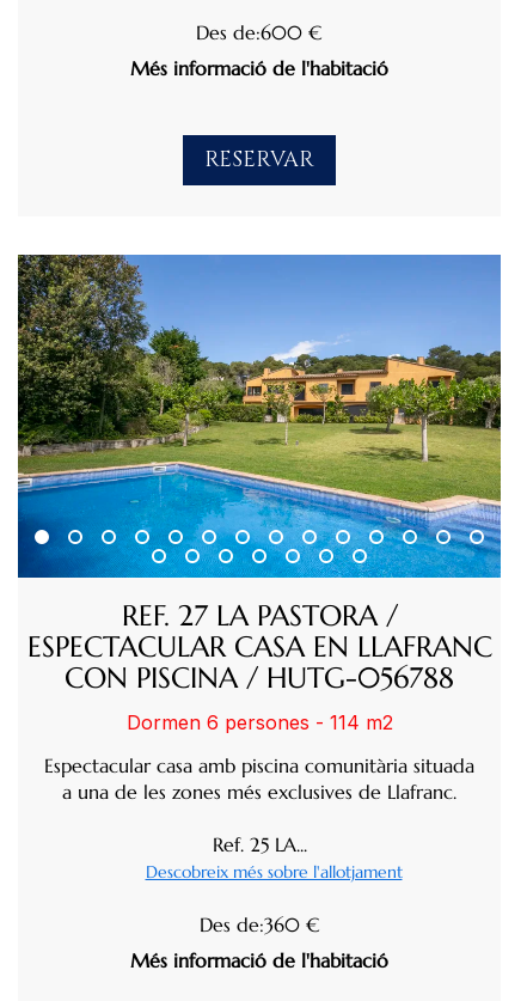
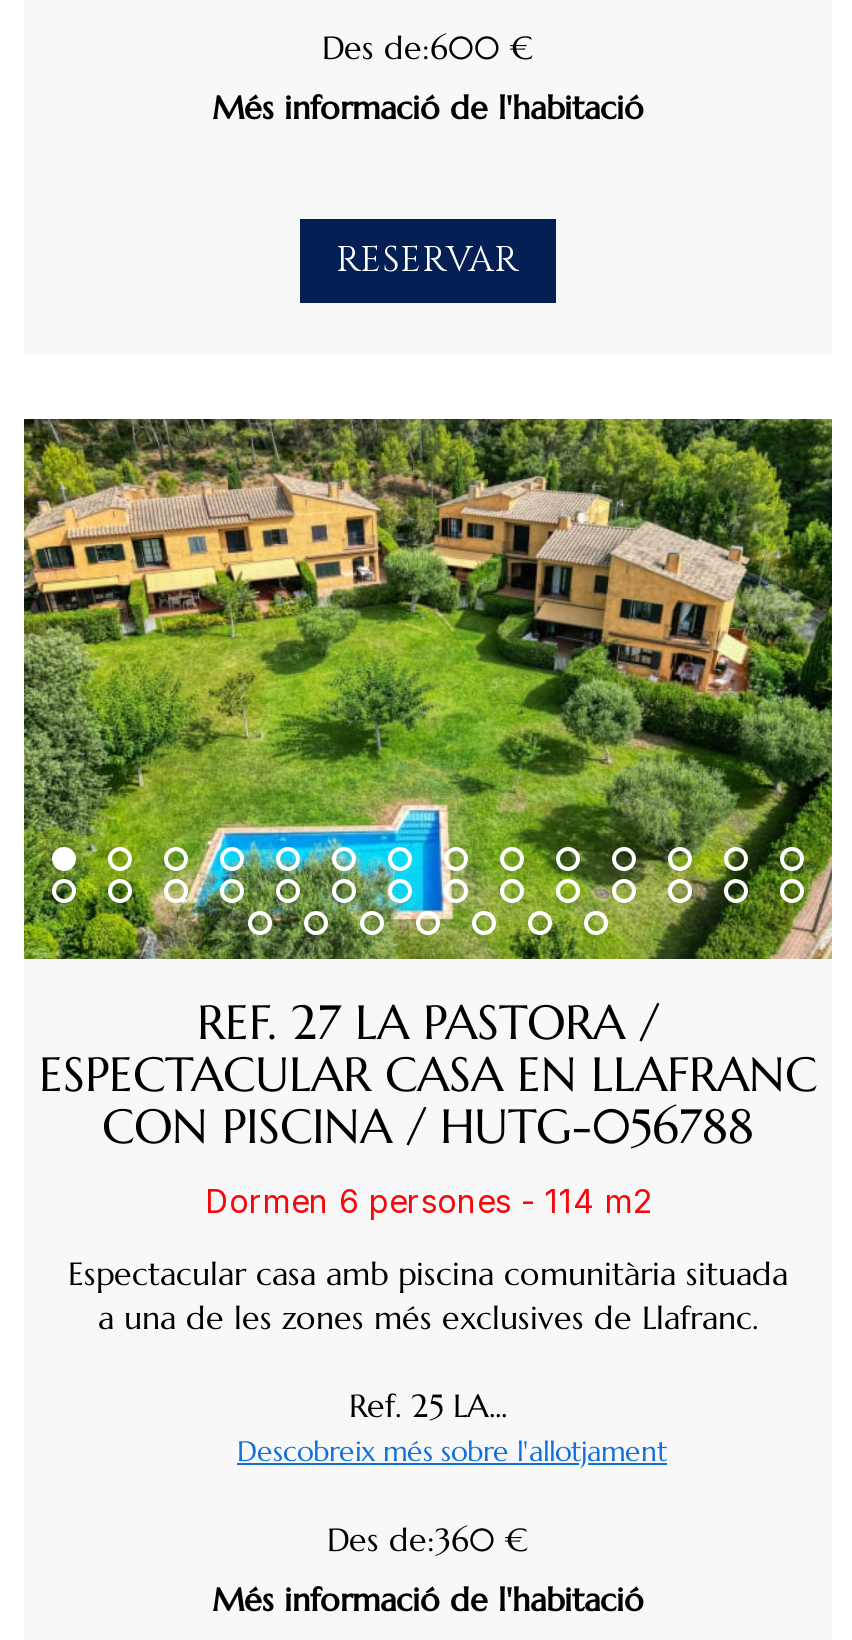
[17,254,502,579] [image] -> [22,417,834,961] [image]

